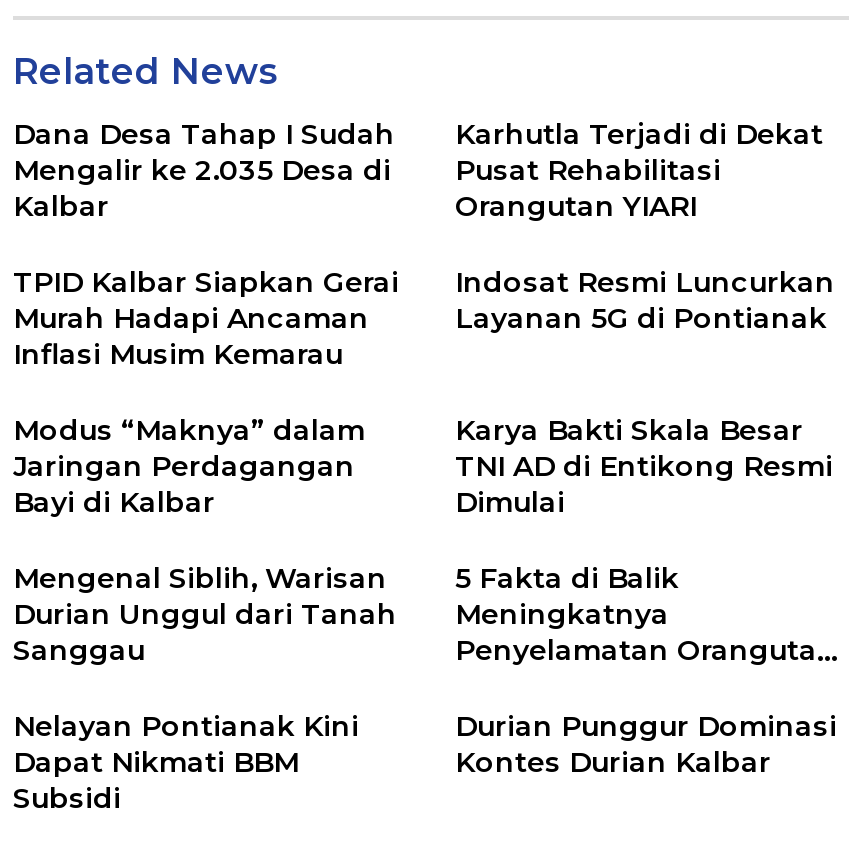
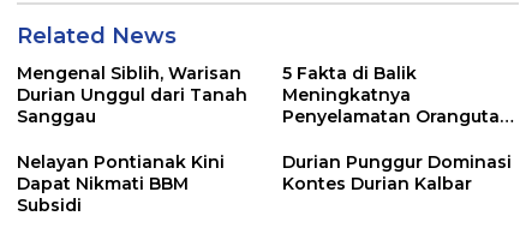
[13,116,395,224] Dana Desa Tahap I Sudah | Mengalir ke 2.035 Desa di | Kalbar -> none
[13,116,823,372] Karhutla Terjadi di Dekat | Pusat Rehabilitasi | Orangutan YIARI | TPID Kalbar Siapkan Gerai | Murah Hadapi Ancaman | Inflasi Musim Kemarau -> none
[13,264,835,520] Indosat Resmi Luncurkan | Layanan 5G di Pontianak | Modus “Maknya” dalam | Jaringan Perdagangan | Bayi di Kalbar -> none
[455,412,833,520] Karya Bakti Skala Besar | TNI AD di Entikong Resmi | Dimulai -> none

